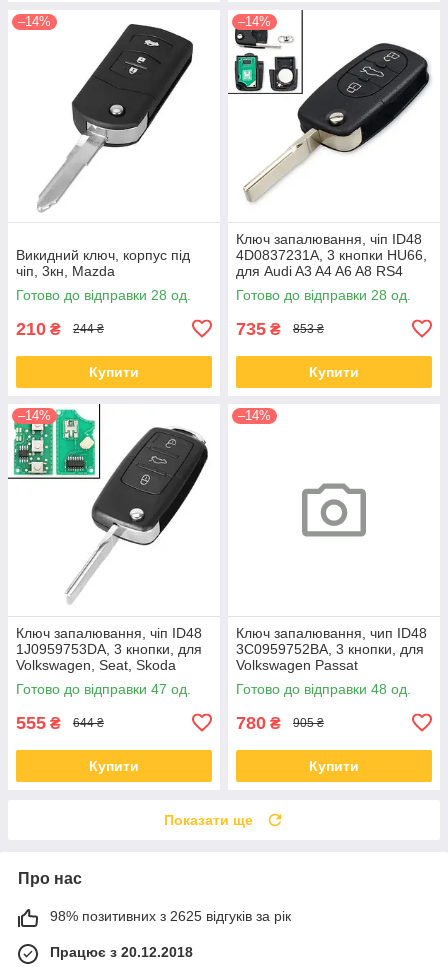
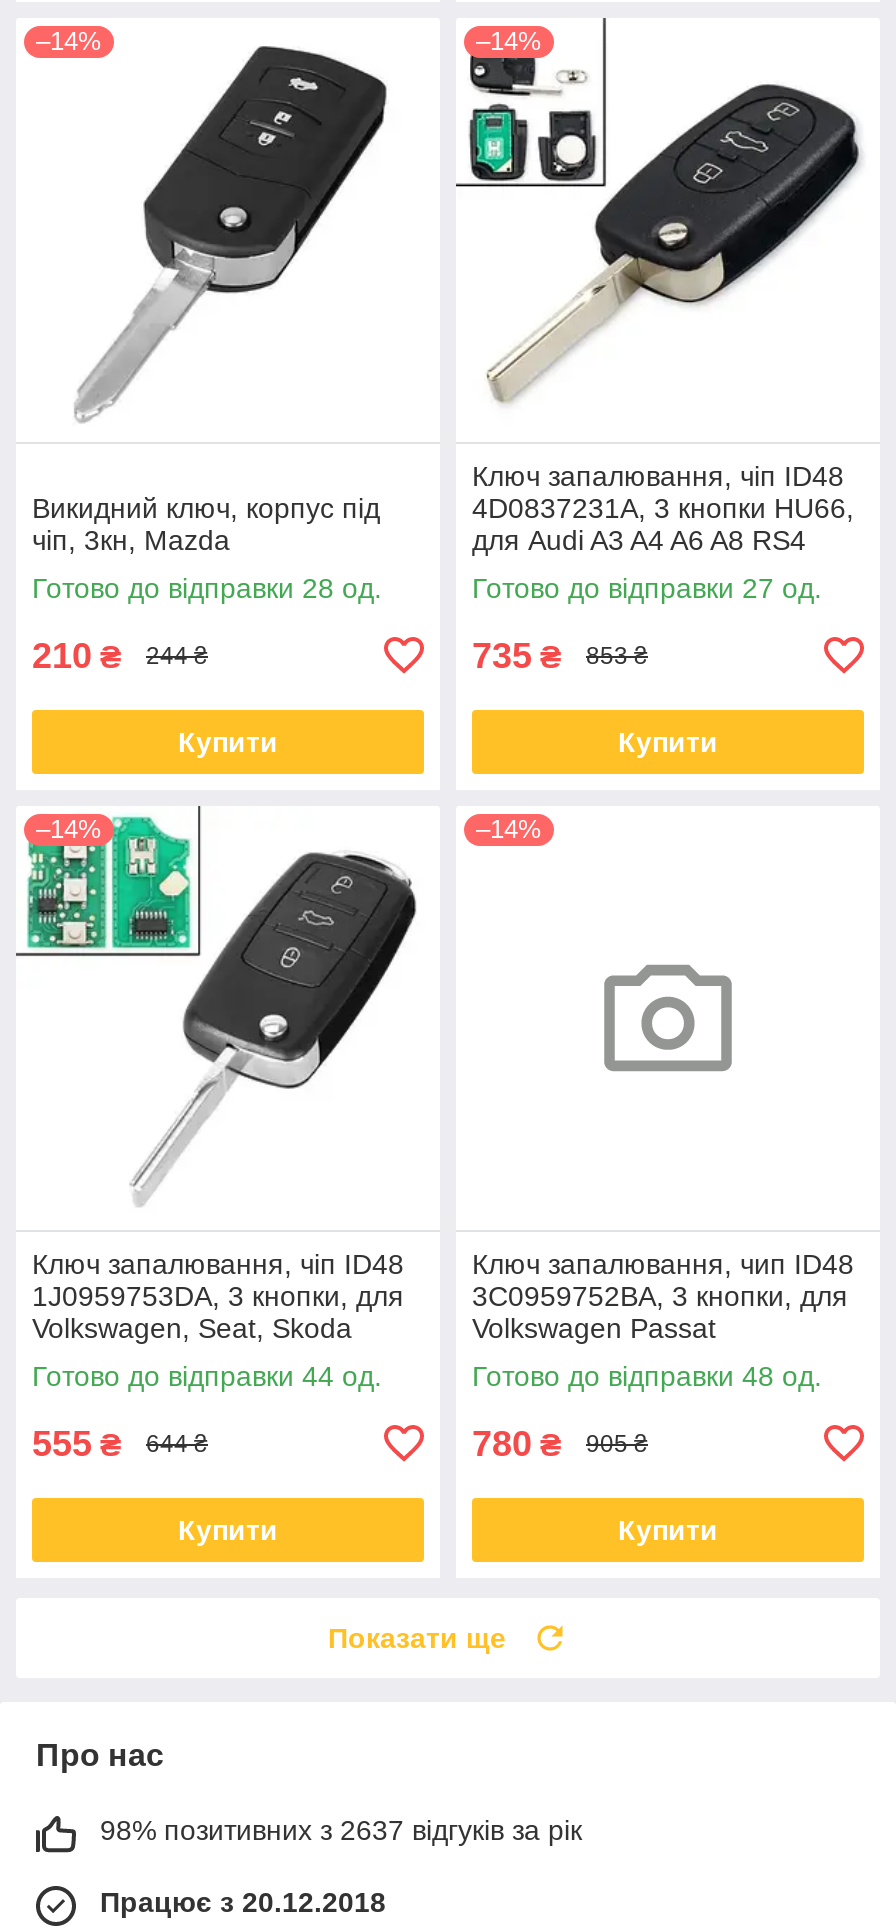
[236,287,411,303] Готово до відправки 28 од. -> [472,572,822,604] Готово до відправки 27 од.
[16,681,191,697] Готово до відправки 47 од. -> [32,1360,382,1392] Готово до відправки 44 од.
[50,908,291,924] 98% позитивних з 2625 відгуків за рік -> [100,1814,582,1846] 98% позитивних з 2637 відгуків за рік

